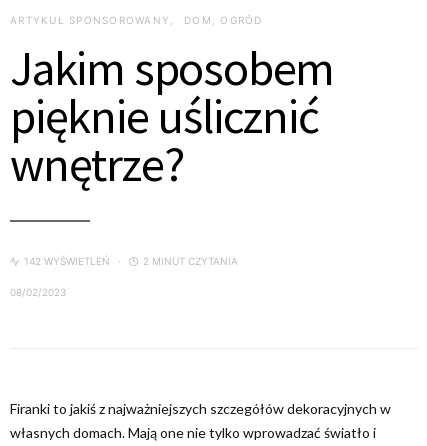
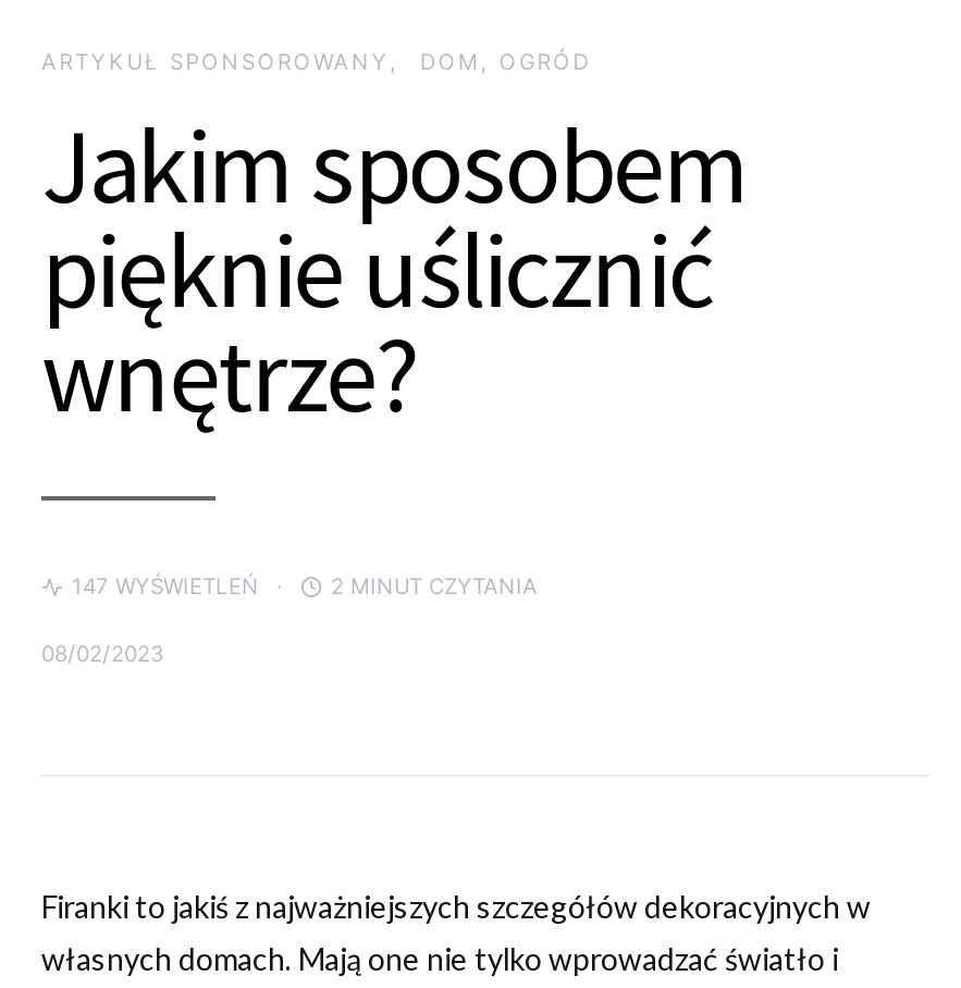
[24,255,110,267] 142 WYŚWIETLEŃ -> [72,572,259,598] 147 WYŚWIETLEŃ

